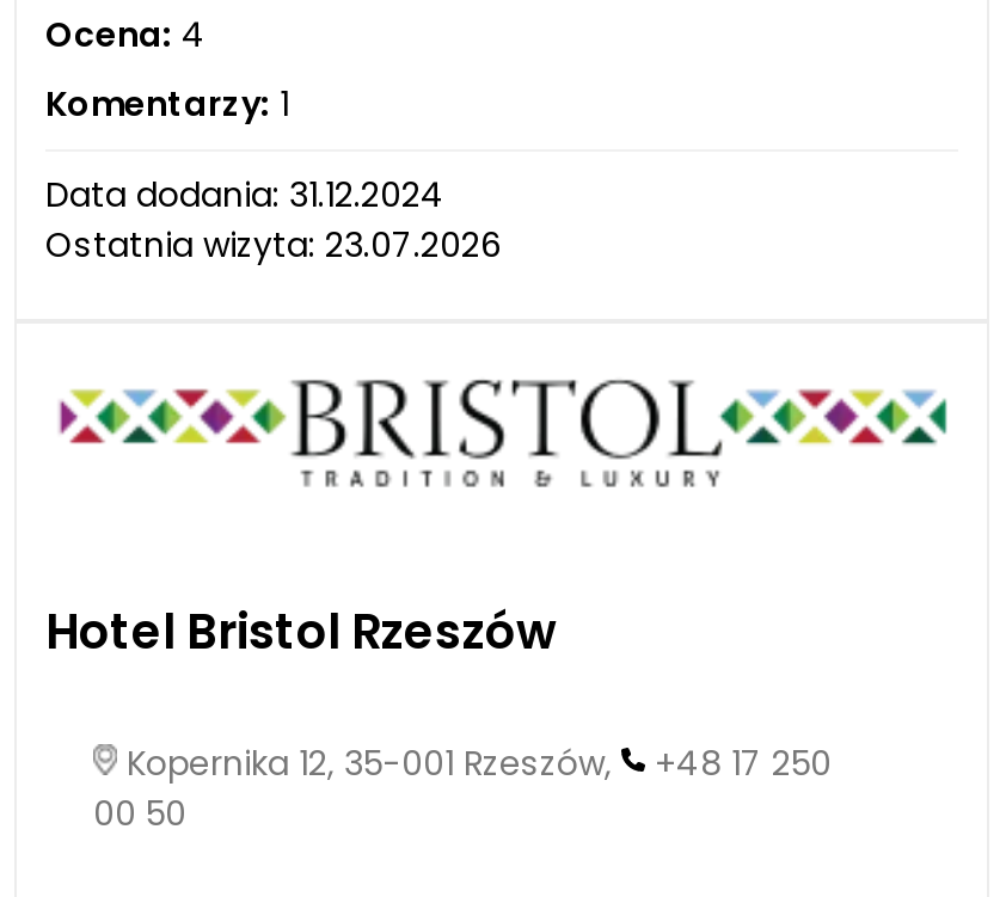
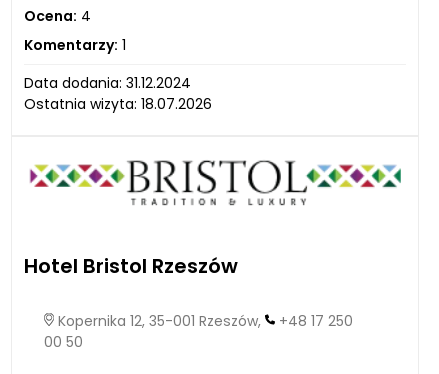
[45,222,502,269] Ostatnia wizyta: 23.07.2026 -> [24,94,212,114] Ostatnia wizyta: 18.07.2026

